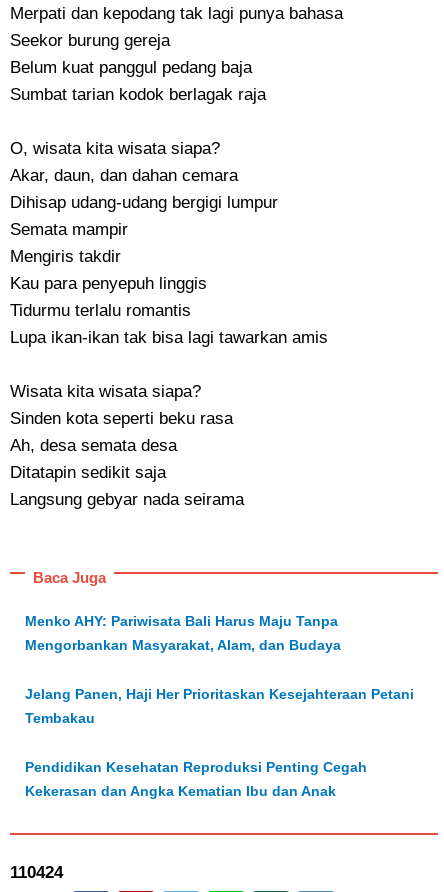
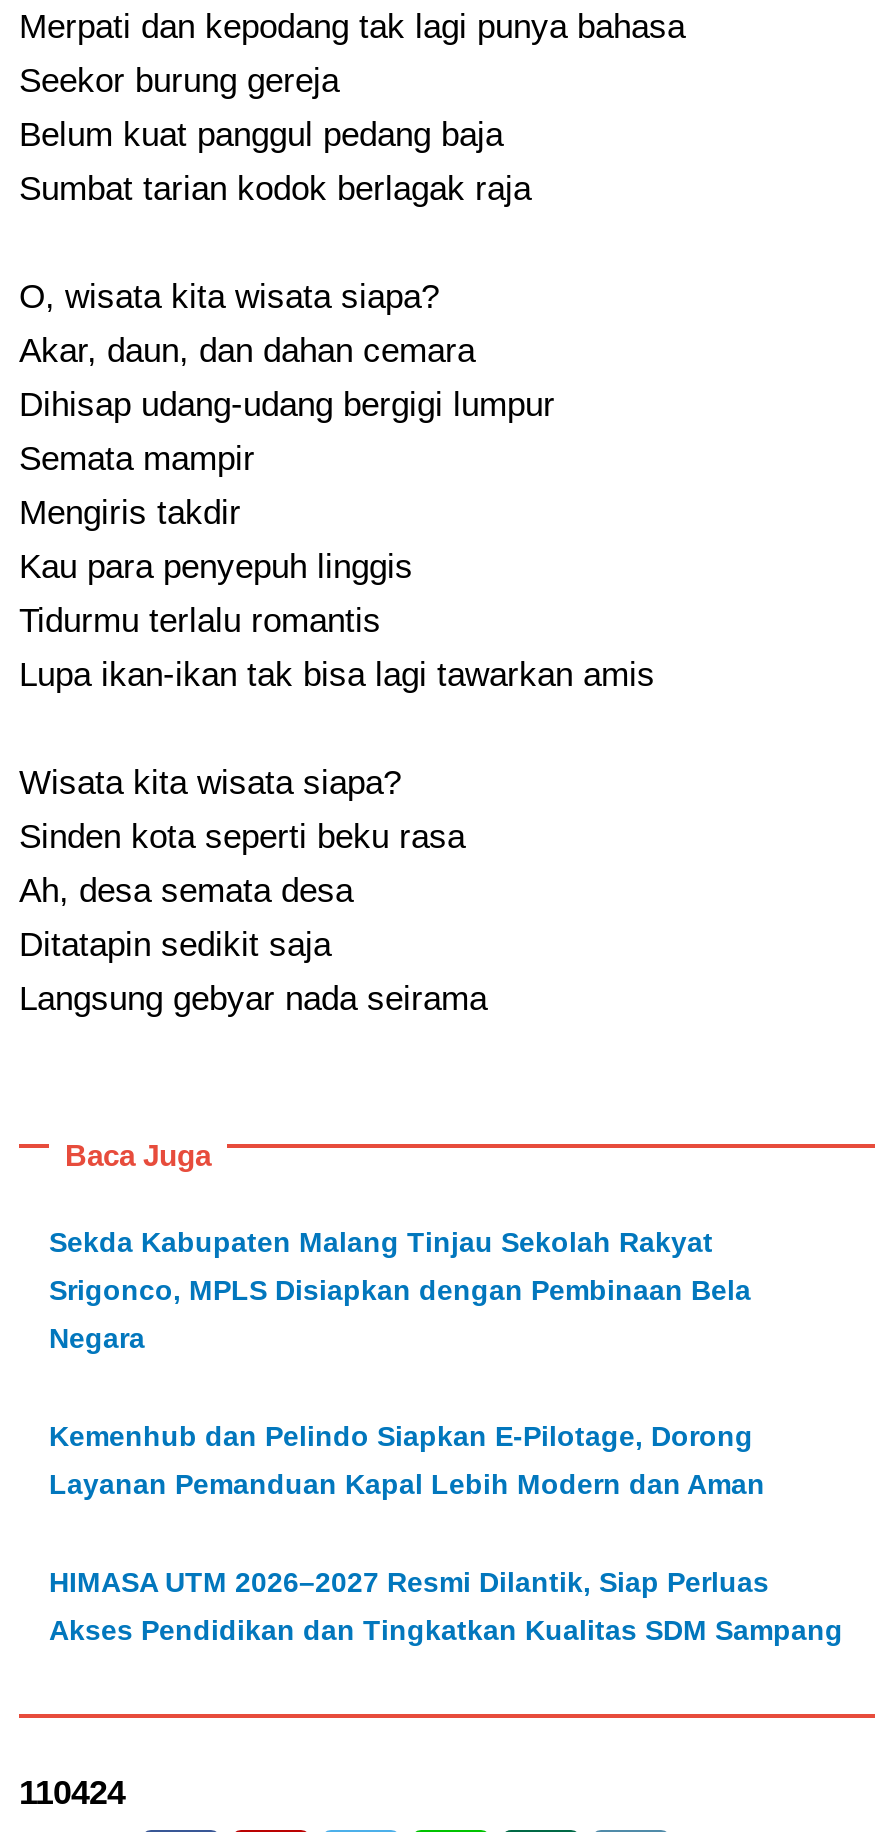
[25,613,414,799] Menko AHY: Pariwisata Bali Harus Maju Tanpa | Mengorbankan Masyarakat, Alam, dan Budaya | Jelang Panen, Haji Her Prioritaskan Kesejahteraan Petani | Tembakau | Pendidikan Kesehatan Reproduksi Penting Cegah | Kekerasan dan Angka Kematian Ibu dan Anak -> [49,1227,843,1647] Sekda Kabupaten Malang Tinjau Sekolah Rakyat | Srigonco, MPLS Disiapkan dengan Pembinaan Bela | Negara | Kemenhub dan Pelindo Siapkan E-Pilotage, Dorong | Layanan Pemanduan Kapal Lebih Modern dan Aman | HIMASA UTM 2026–2027 Resmi Dilantik, Siap Perluas | Akses Pendidikan dan Tingkatkan Kualitas SDM Sampang

